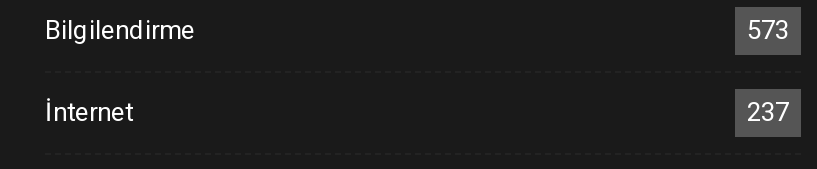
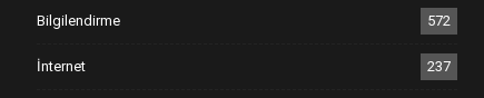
[747,16,789,46] 573 -> [427,13,451,30] 572

